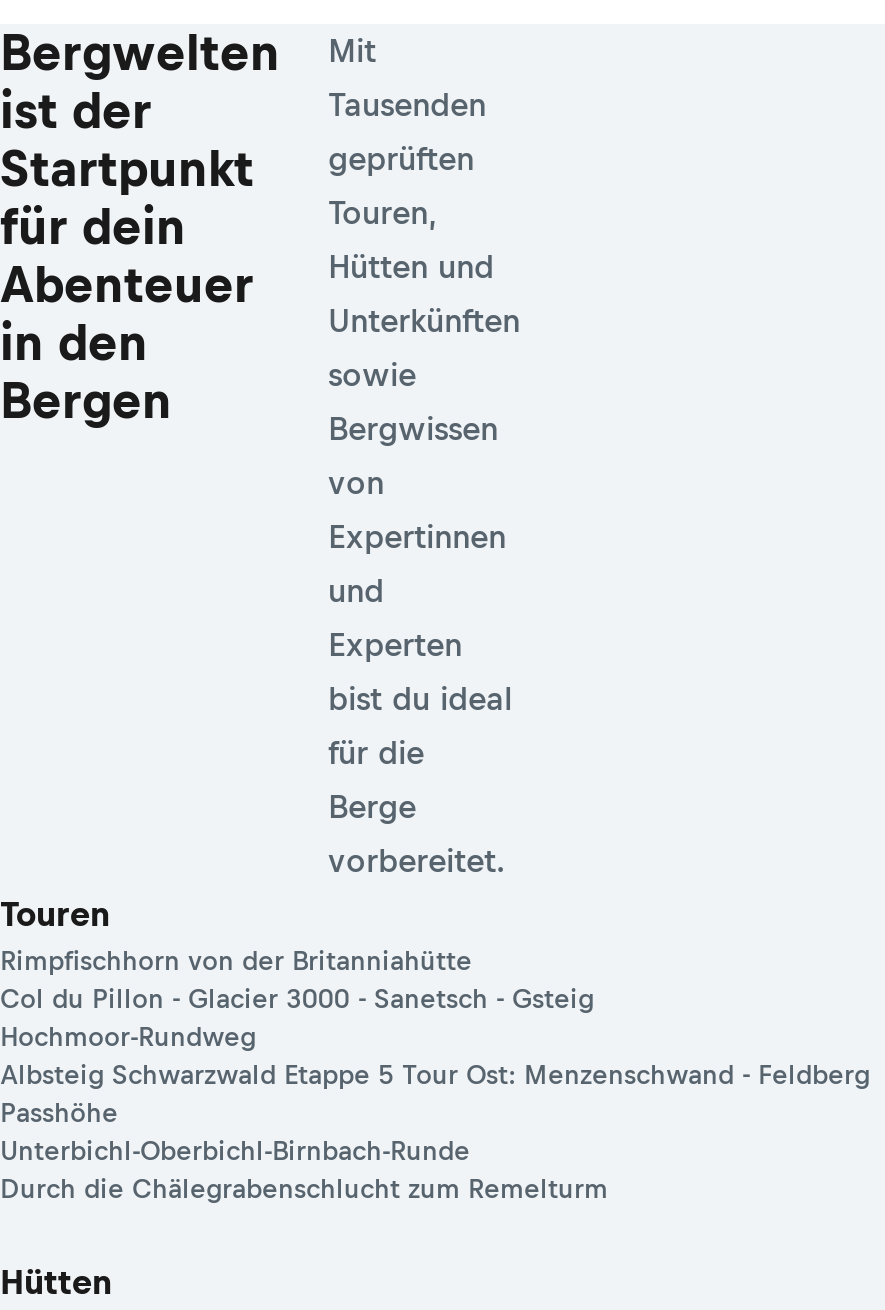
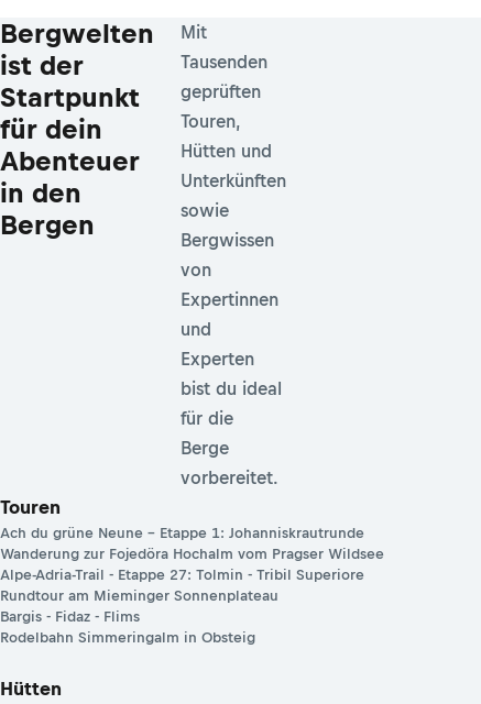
[0,947,870,1205] Rimpfischhorn von der Britanniahütte | Col du Pillon - Glacier 3000 - Sanetsch - Gsteig | Hochmoor-Rundweg | Albsteig Schwarzwald Etappe 5 Tour Ost: Menzenschwand - Feldberg | Passhöhe | Unterbichl-Oberbichl-Birnbach-Runde | Durch die Chälegrabenschlucht zum Remelturm -> [0,525,384,646] Ach du grüne Neune – Etappe 1: Johanniskrautrunde | Wanderung zur Fojedöra Hochalm vom Pragser Wildsee | Alpe-Adria-Trail - Etappe 27: Tolmin - Tribil Superiore | Rundtour am Mieminger Sonnenplateau | Bargis - Fidaz - Flims | Rodelbahn Simmeringalm in Obsteig

